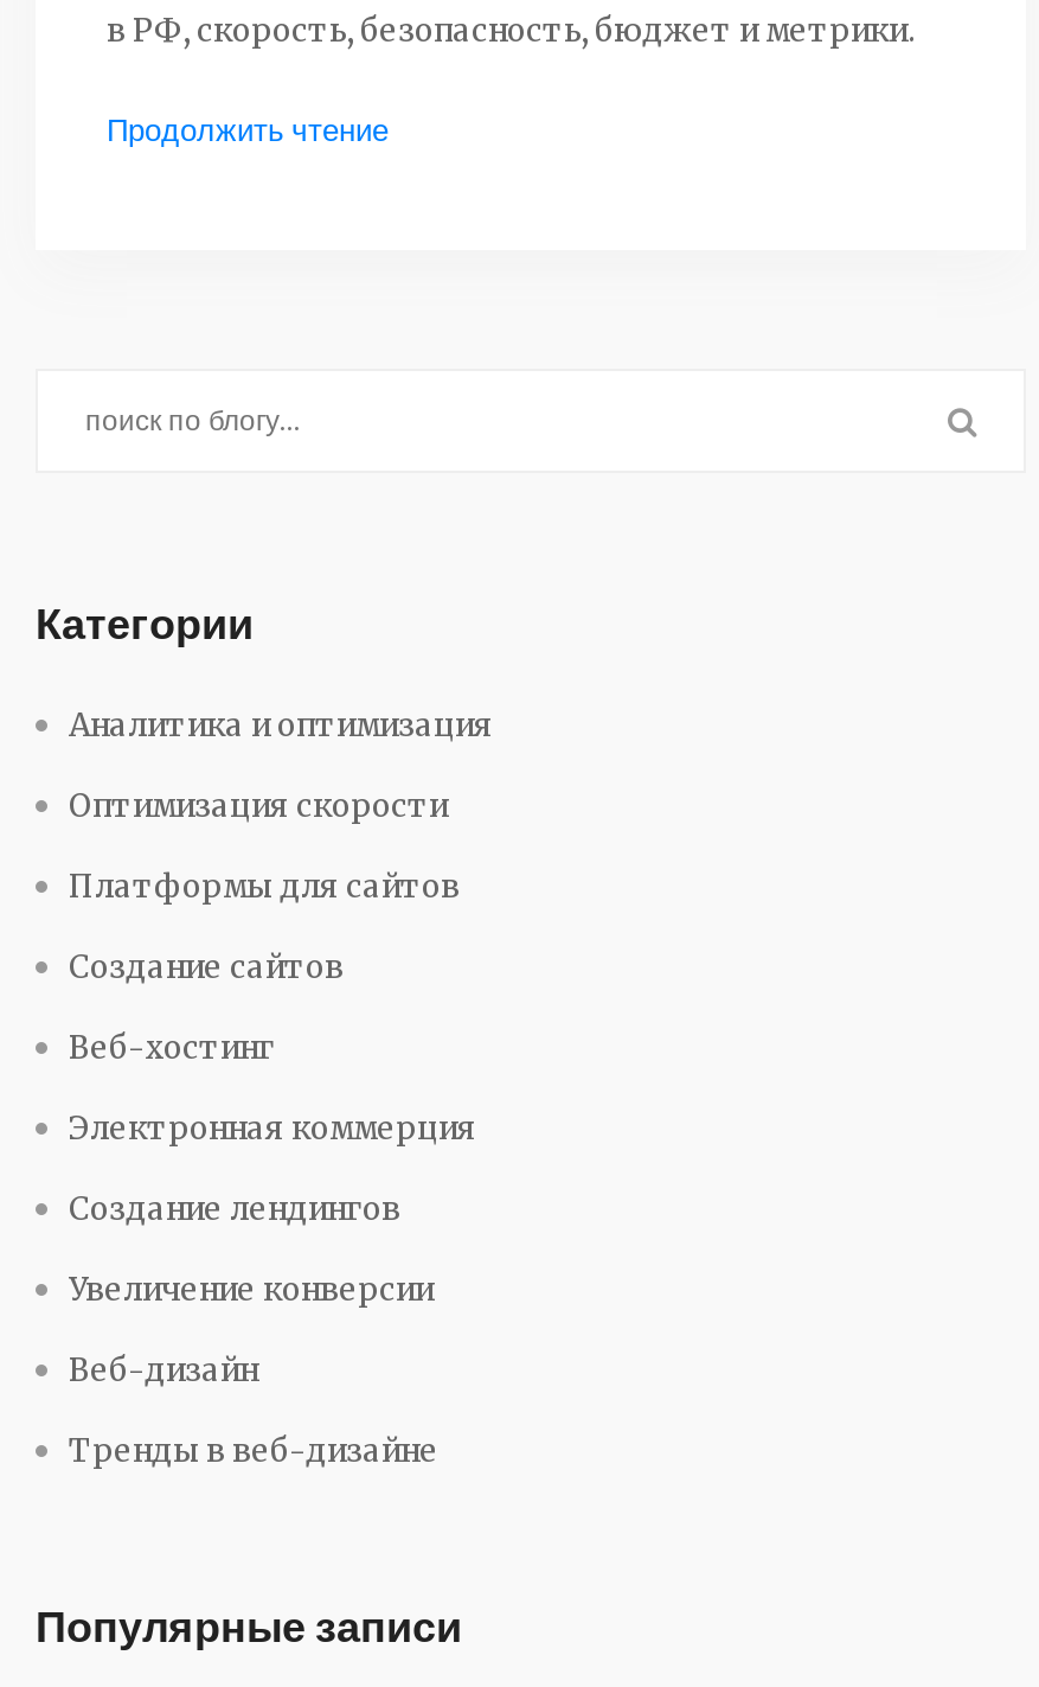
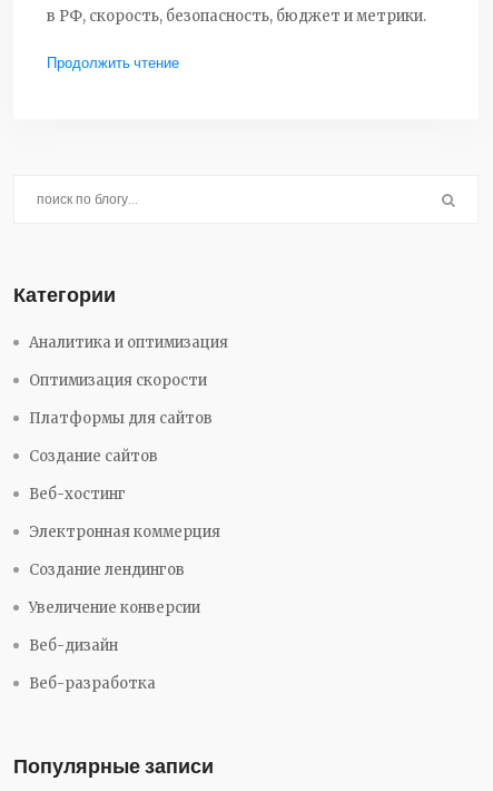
[69,1431,438,1471] Тренды в веб-дизайне -> [29,674,156,693] Веб-разработка

